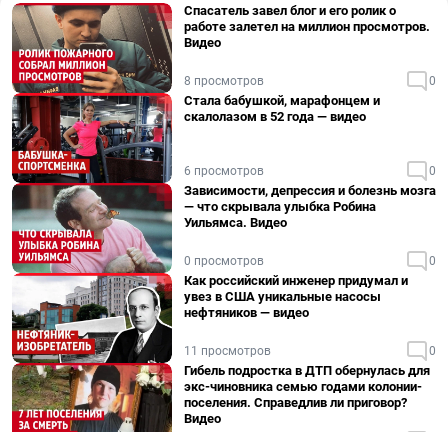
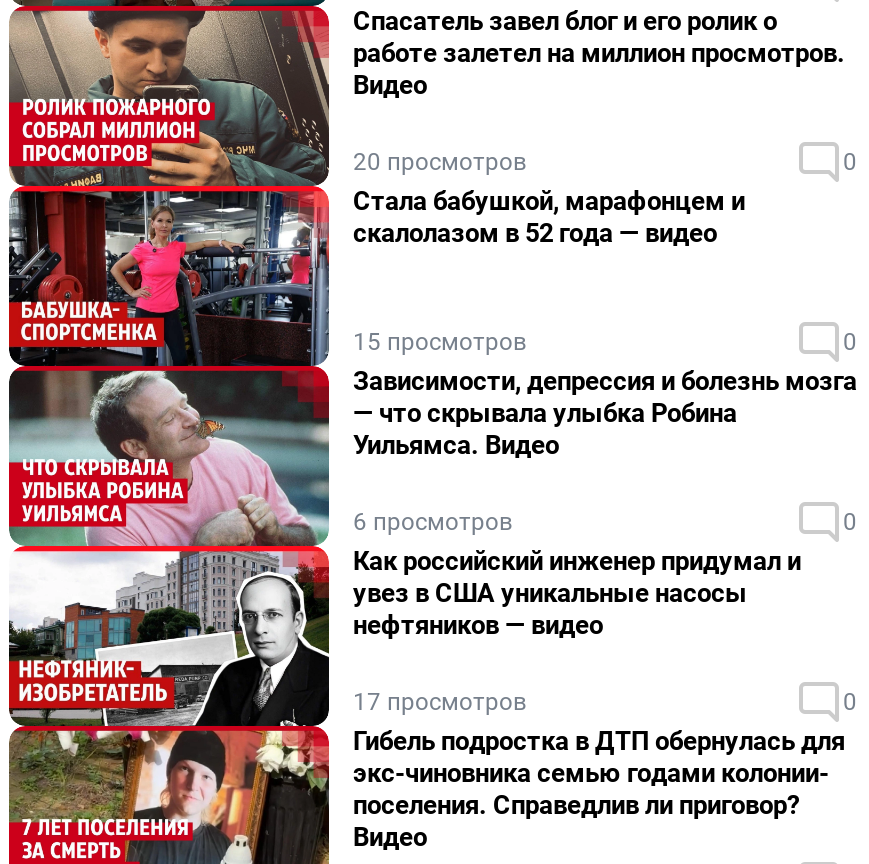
[184,74,264,88] 8 просмотров -> [353,148,527,176] 20 просмотров
[184,164,264,178] 6 просмотров -> [353,328,527,356] 15 просмотров
[184,254,264,268] 0 просмотров -> [353,508,513,536] 6 просмотров
[184,344,271,358] 11 просмотров -> [353,688,527,716] 17 просмотров

